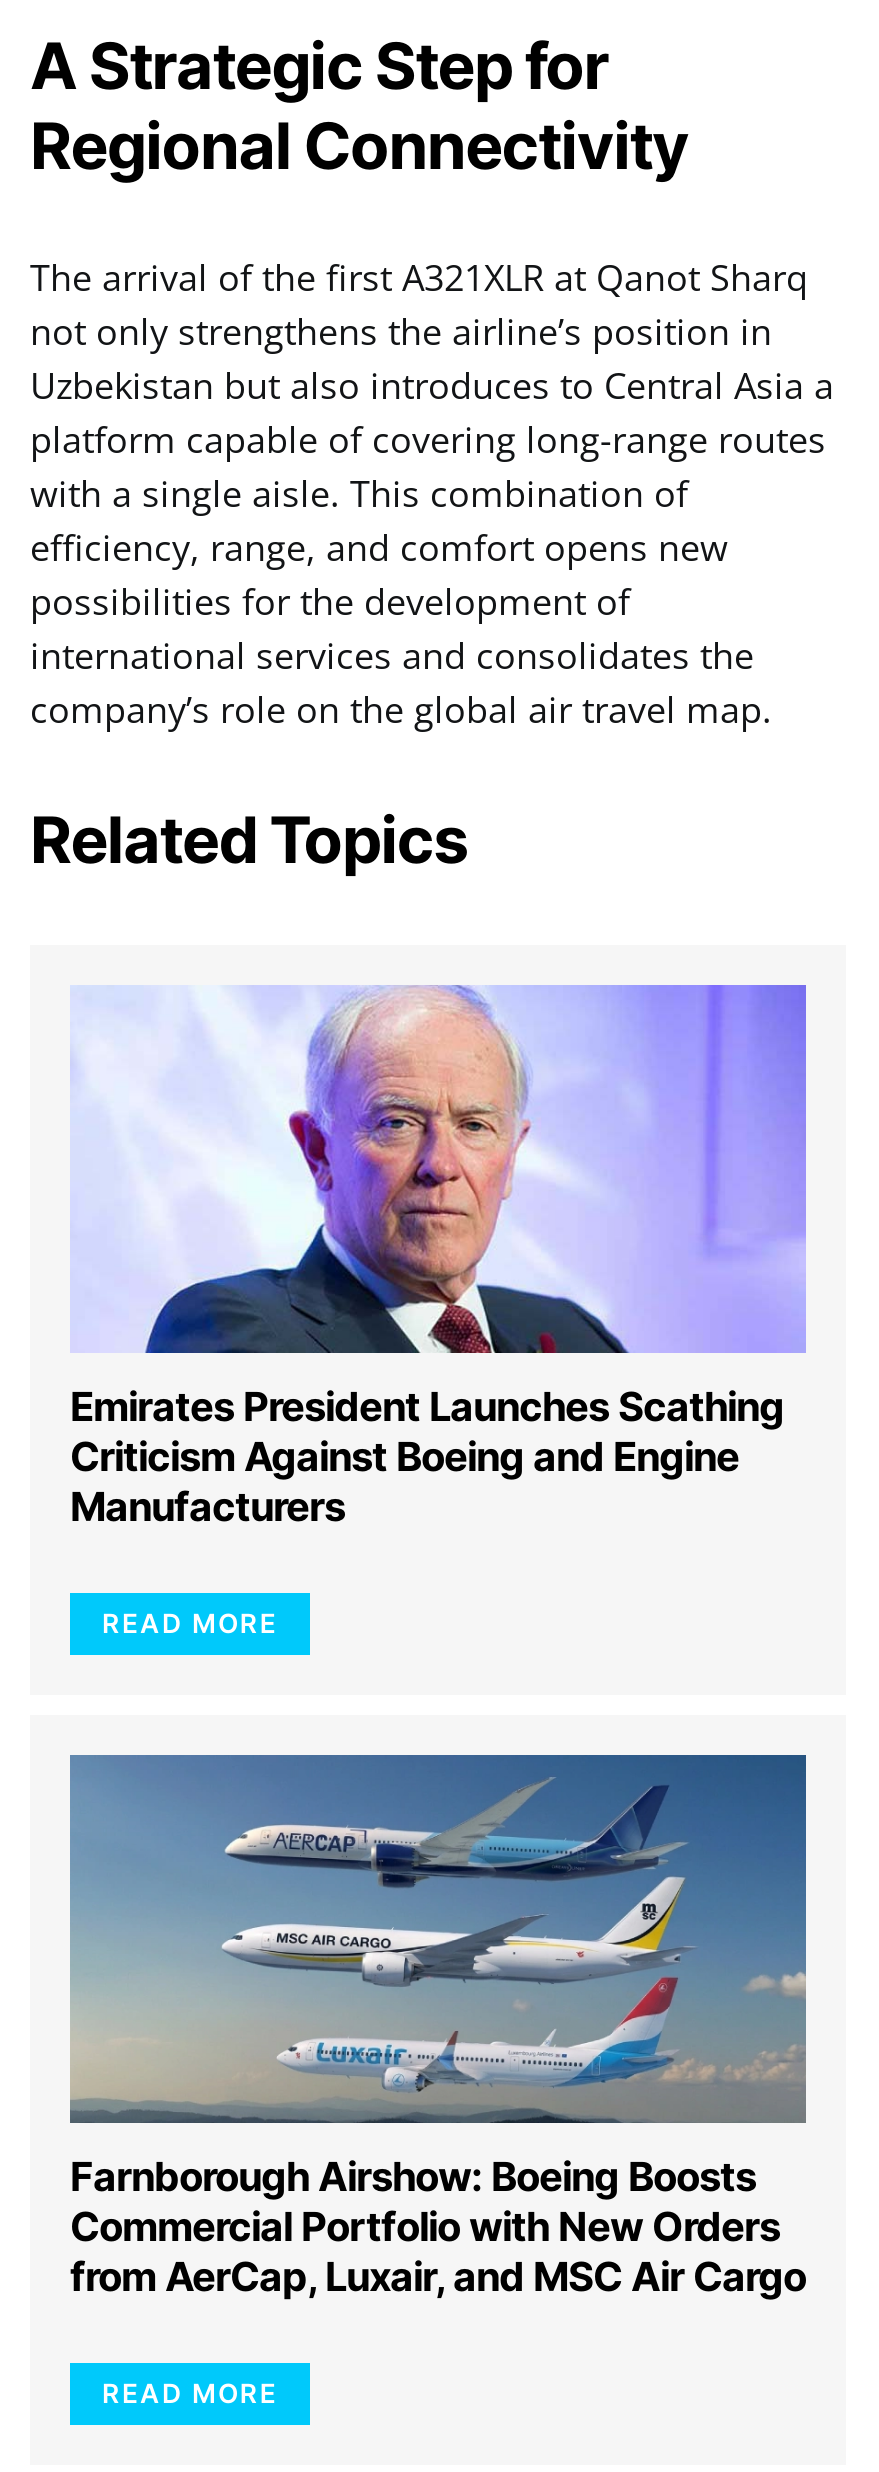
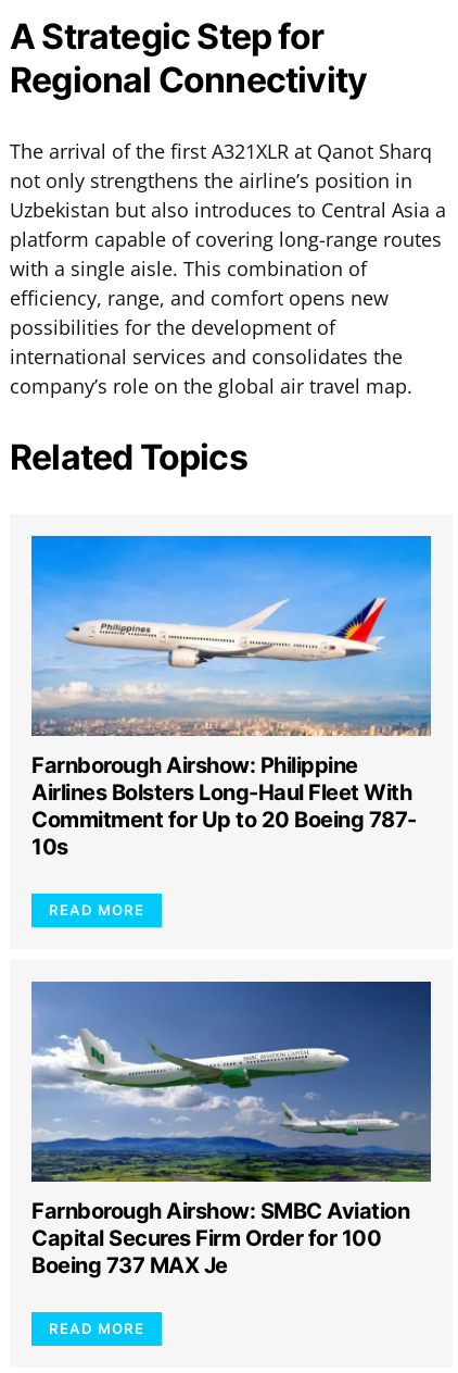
[70,983,806,1531] [image] | Emirates President Launches Scathing | Criticism Against Boeing and Engine | Manufacturers -> [30,535,432,860] [image] | Farnborough Airshow: Philippine | Airlines Bolsters Long-Haul Fleet With | Commitment for Up to 20 Boeing 787- | 10s
[68,1757,806,2301] [image] | Farnborough Airshow: Boeing Boosts | Commercial Portfolio with New Orders | from AerCap, Luxair, and MSC Air Cargo -> [31,984,431,1278] [image] | Farnborough Airshow: SMBC Aviation | Capital Secures Firm Order for 100 | Boeing 737 MAX Je

